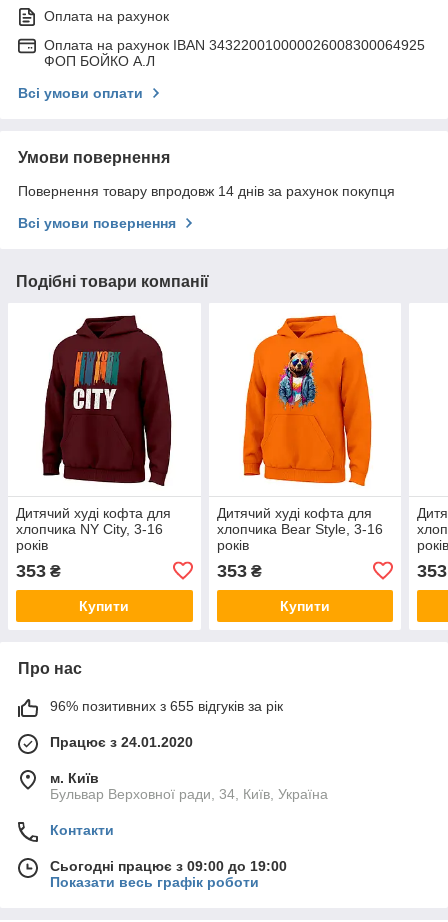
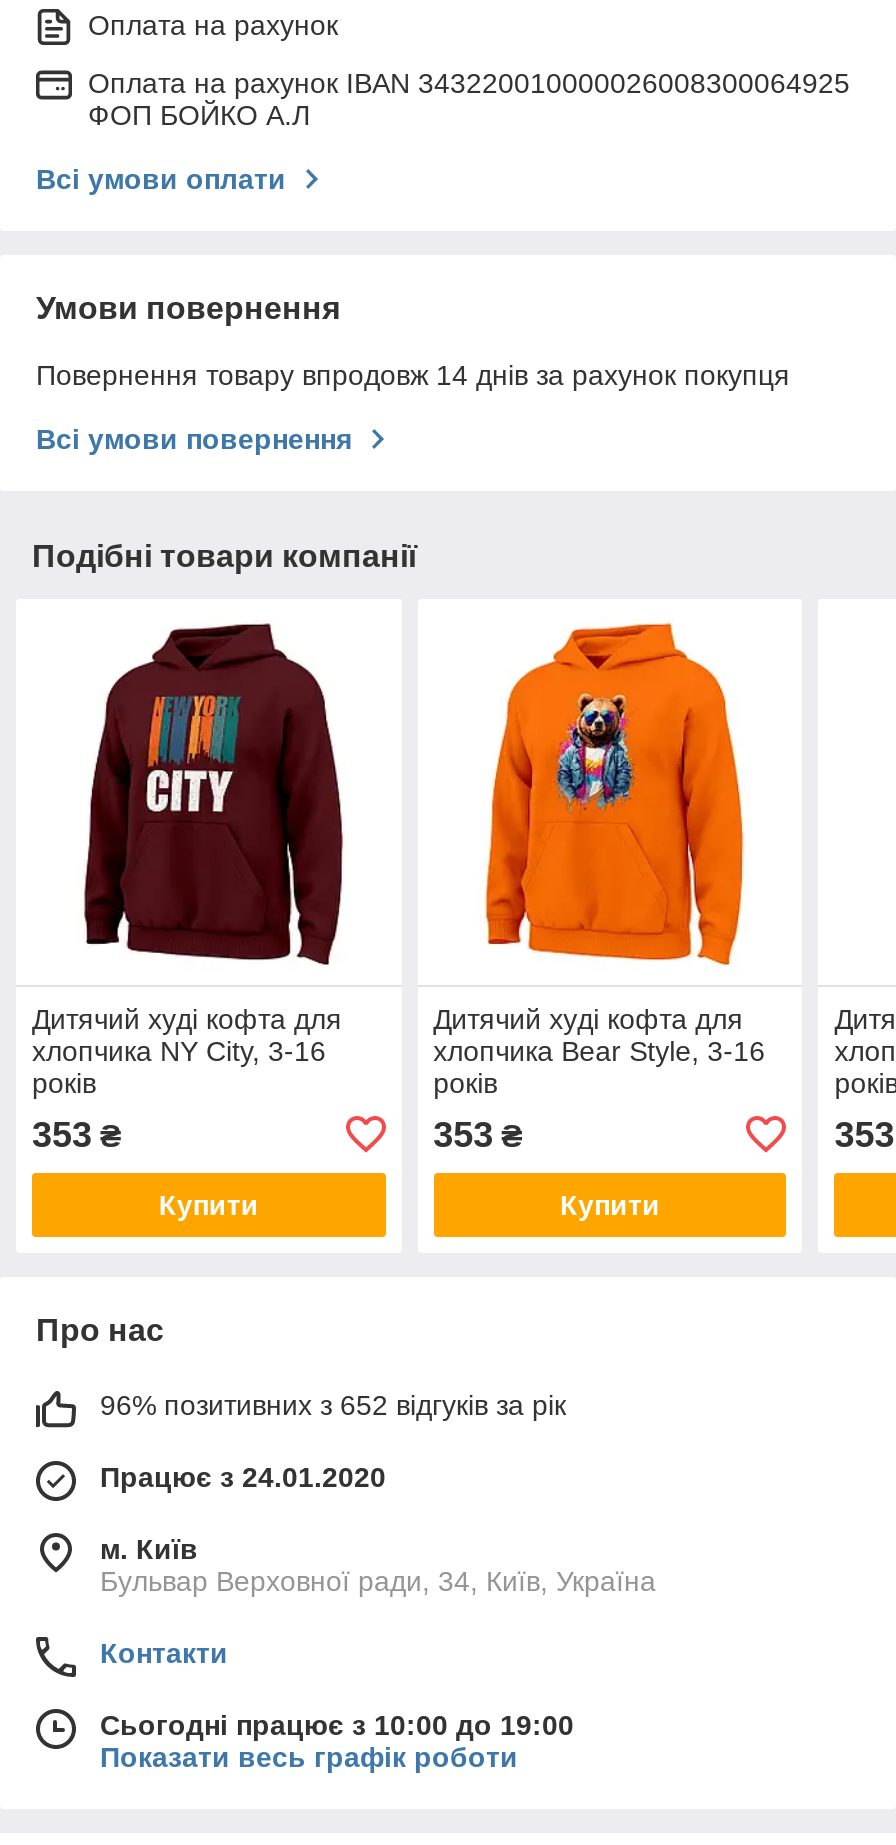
[50,698,283,714] 96% позитивних з 655 відгуків за рік -> [100,1389,566,1421] 96% позитивних з 652 відгуків за рік
[50,858,287,874] Сьогодні працює з 09:00 до 19:00 -> [100,1709,574,1741] Сьогодні працює з 10:00 до 19:00

